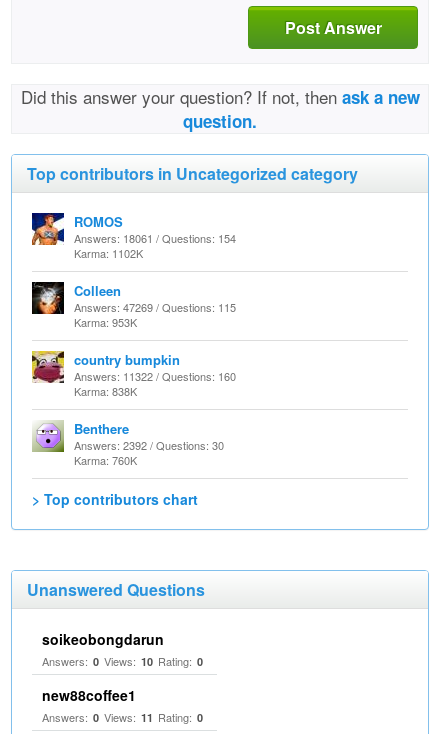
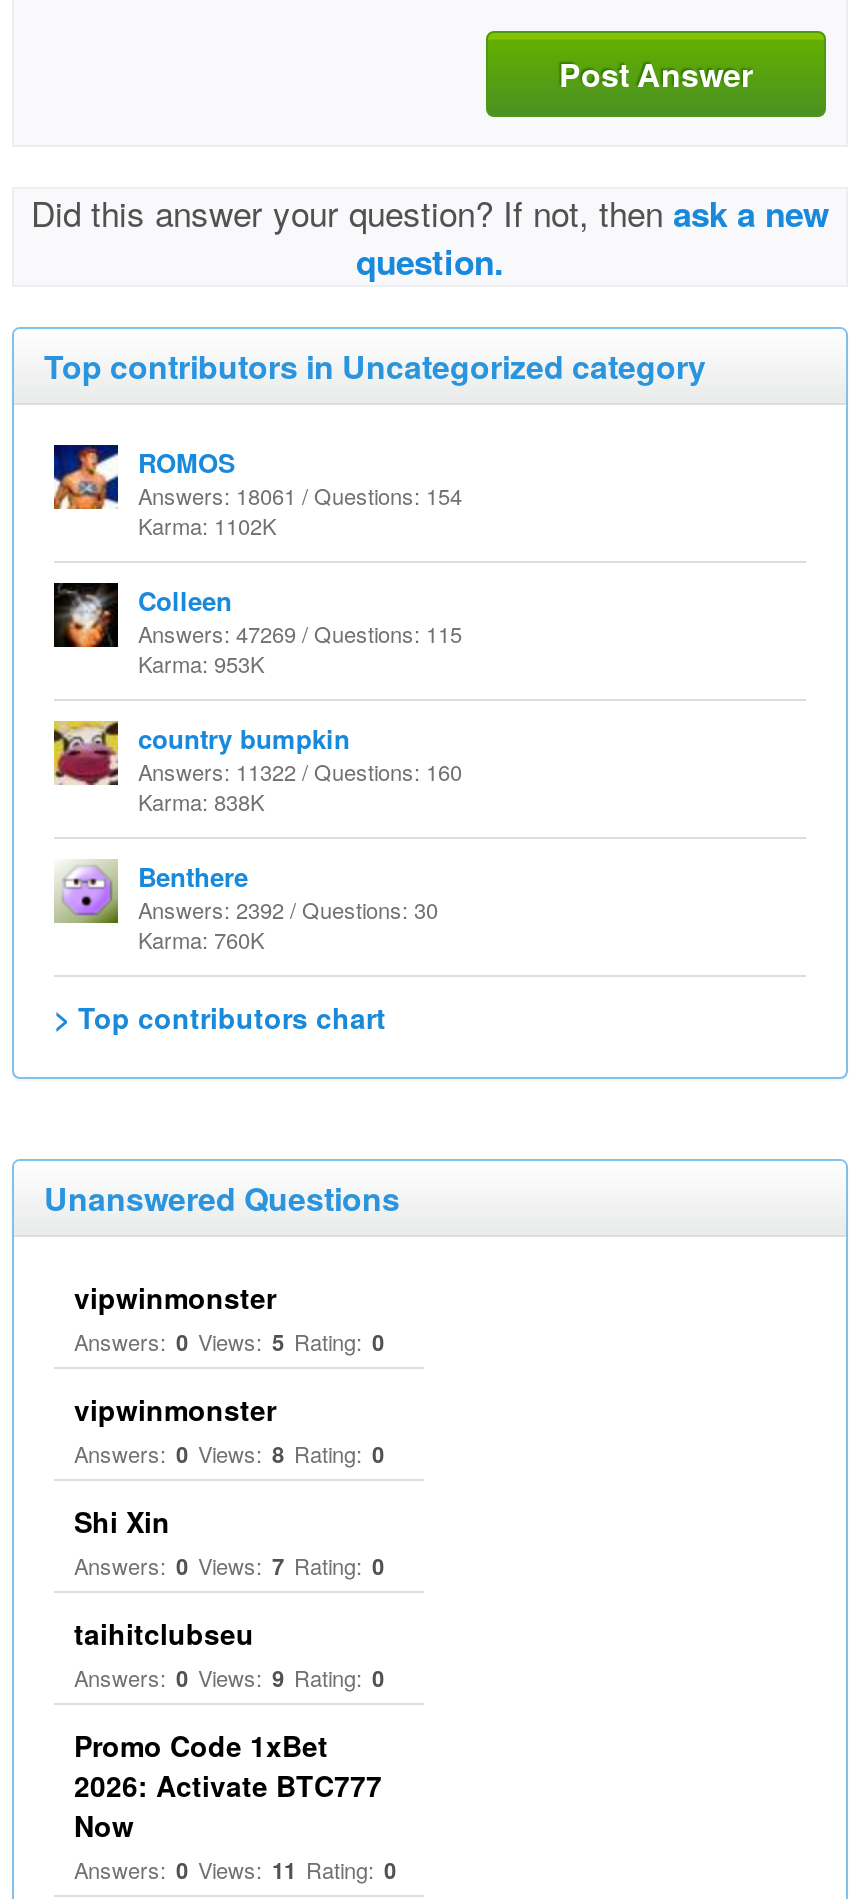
[42,629,203,705] soikeobongdarun | Answers: 0 Views: 10 Rating: 0 | new88coffee1 -> [74,1277,384,1845] vipwinmonster | Answers: 0 Views: 5 Rating: 0 | vipwinmonster | Answers: 0 Views: 8 Rating: 0 | Shi Xin | Answers: 0 Views: 7 Rating: 0 | taihitclubseu | Answers: 0 Views: 9 Rating: 0 | Promo Code 1xBet | 2026: Activate BTC777 | Now

